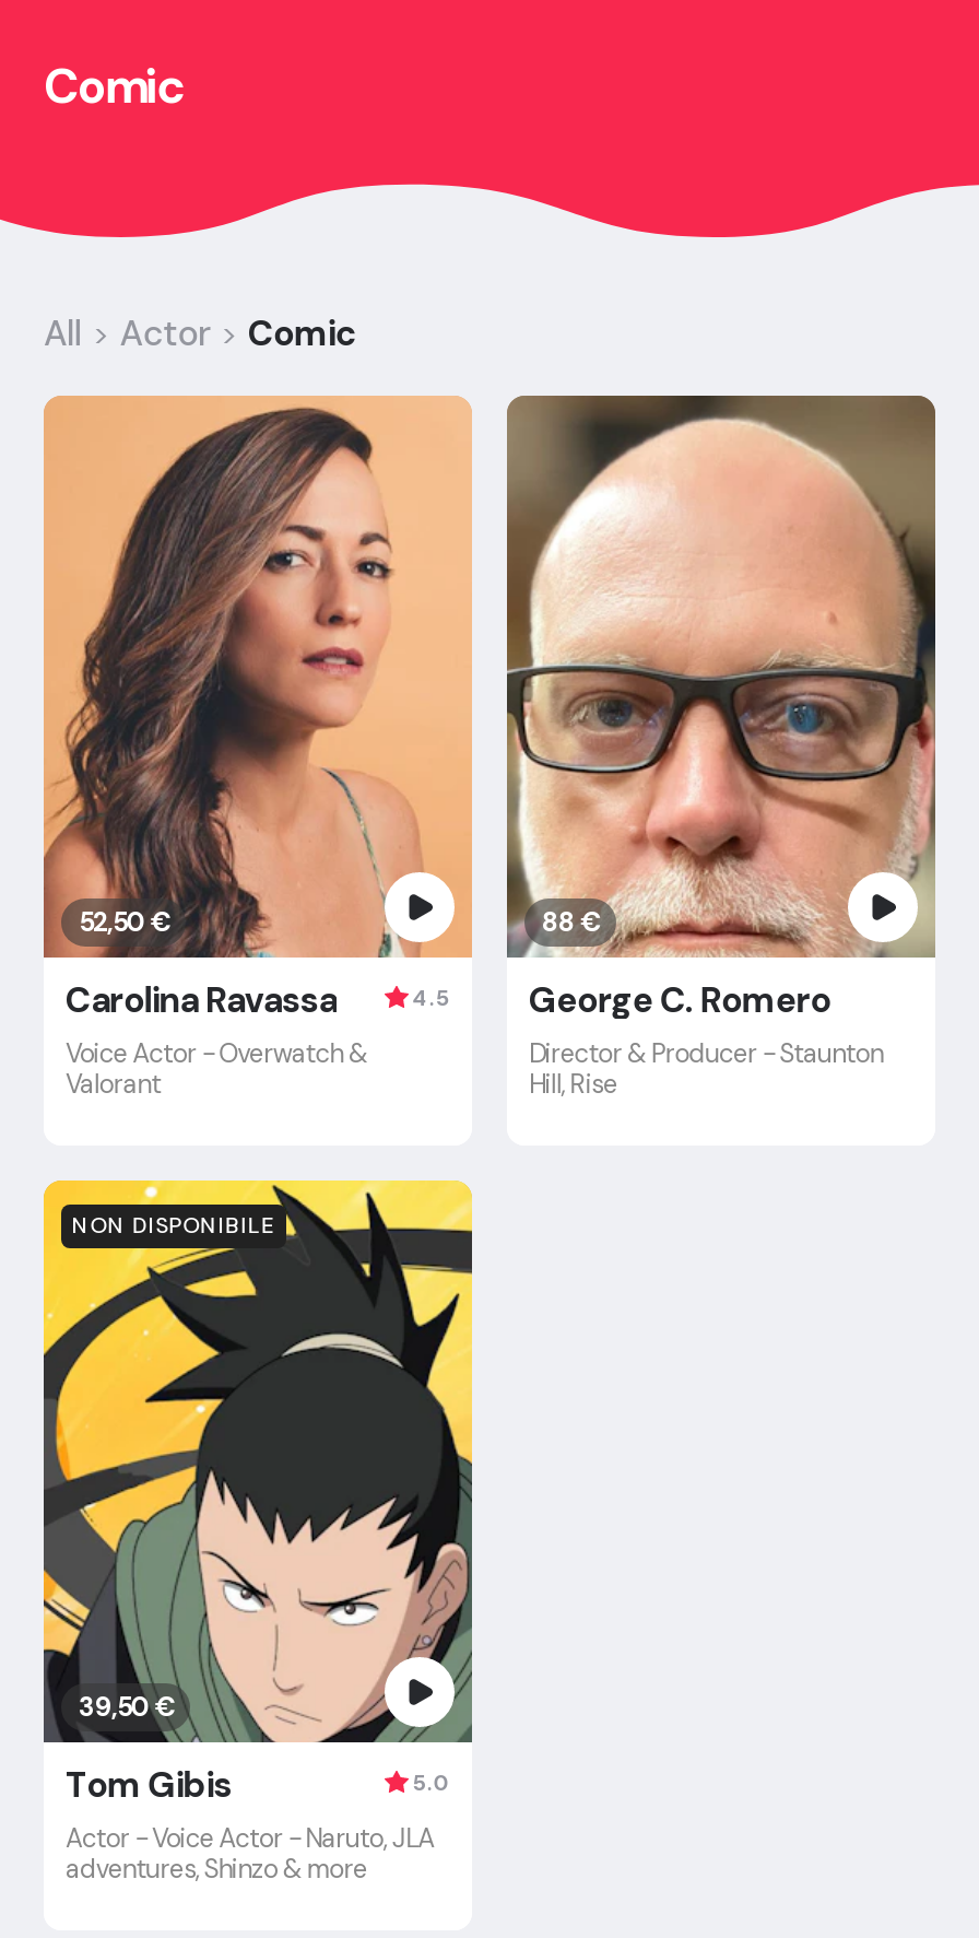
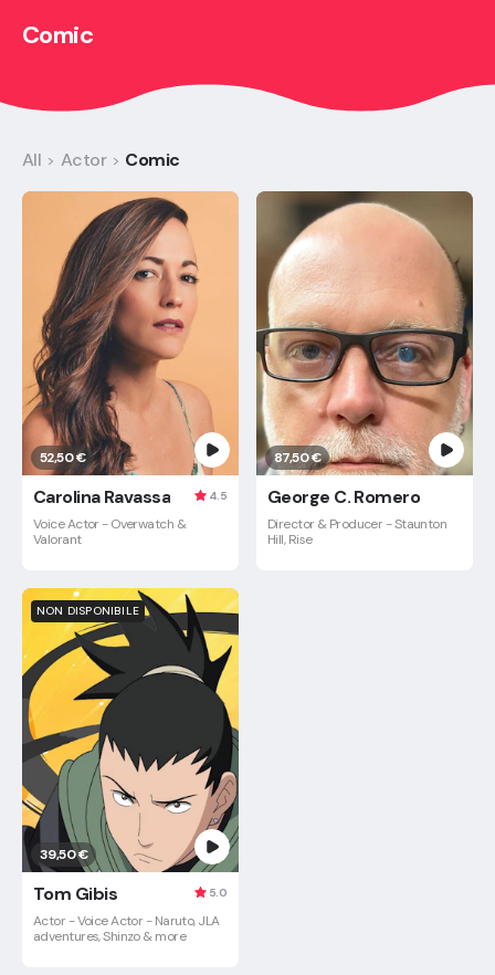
[542,905,598,940] 88 € -> [274,449,321,466] 87,50 €

